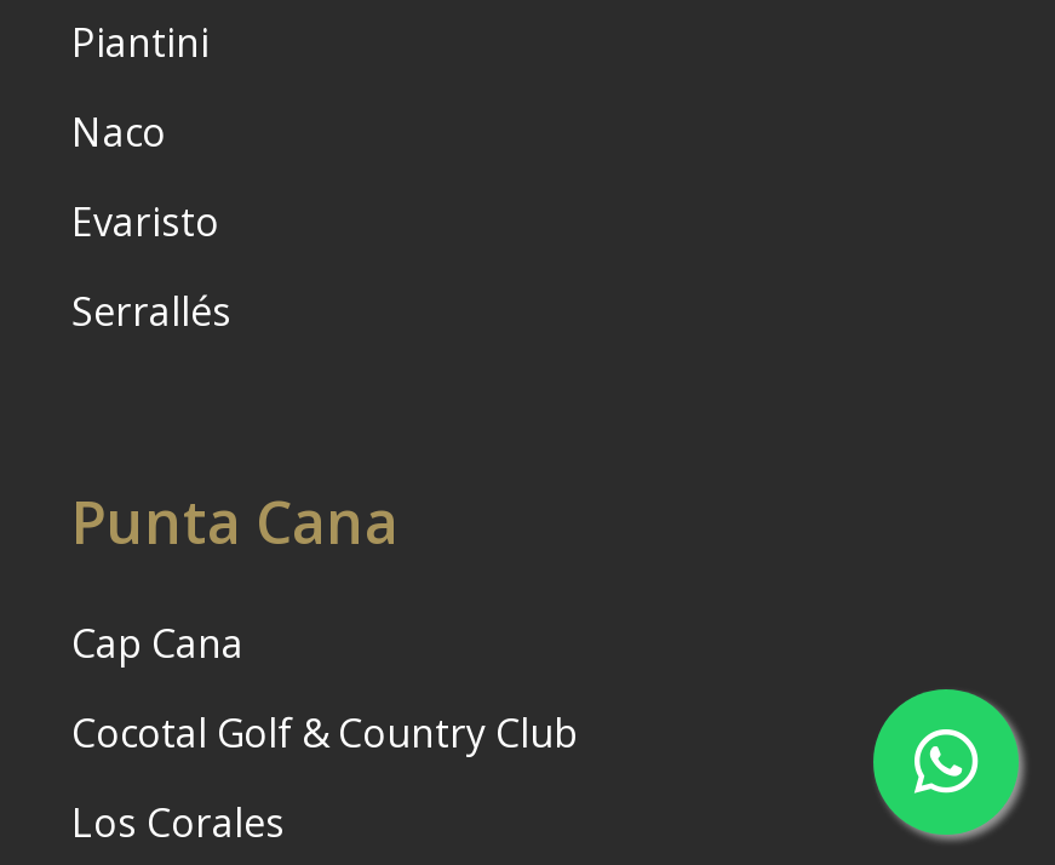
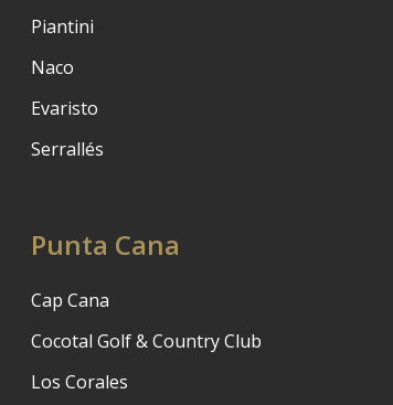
[871,687,1028,844] [image] -> none

